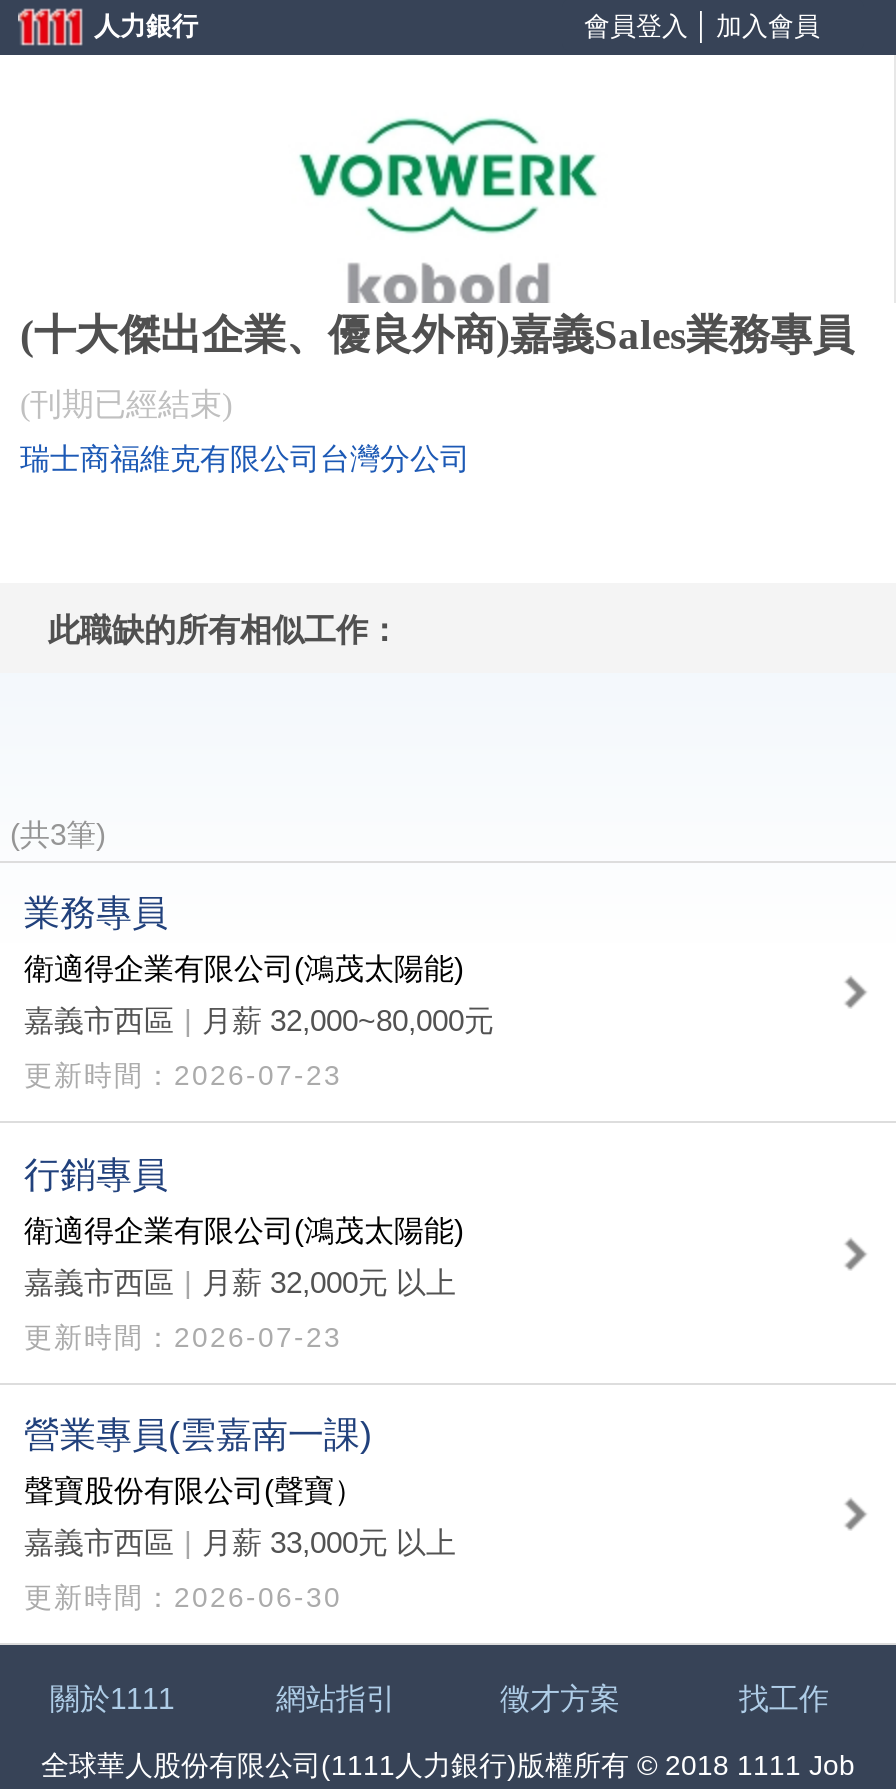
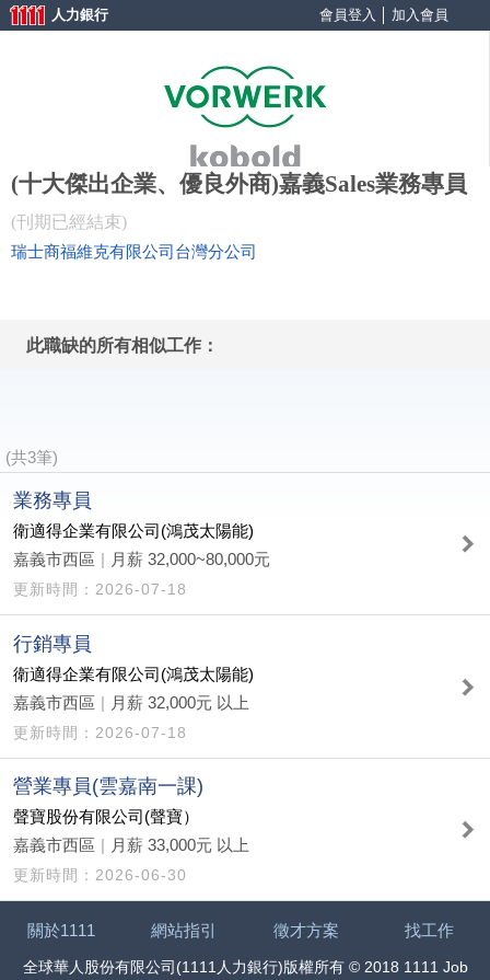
[174,1059,342,1091] 2026-07-23 -> [95,581,187,598] 2026-07-18
[174,1320,342,1352] 2026-07-23 -> [95,723,187,741] 2026-07-18

